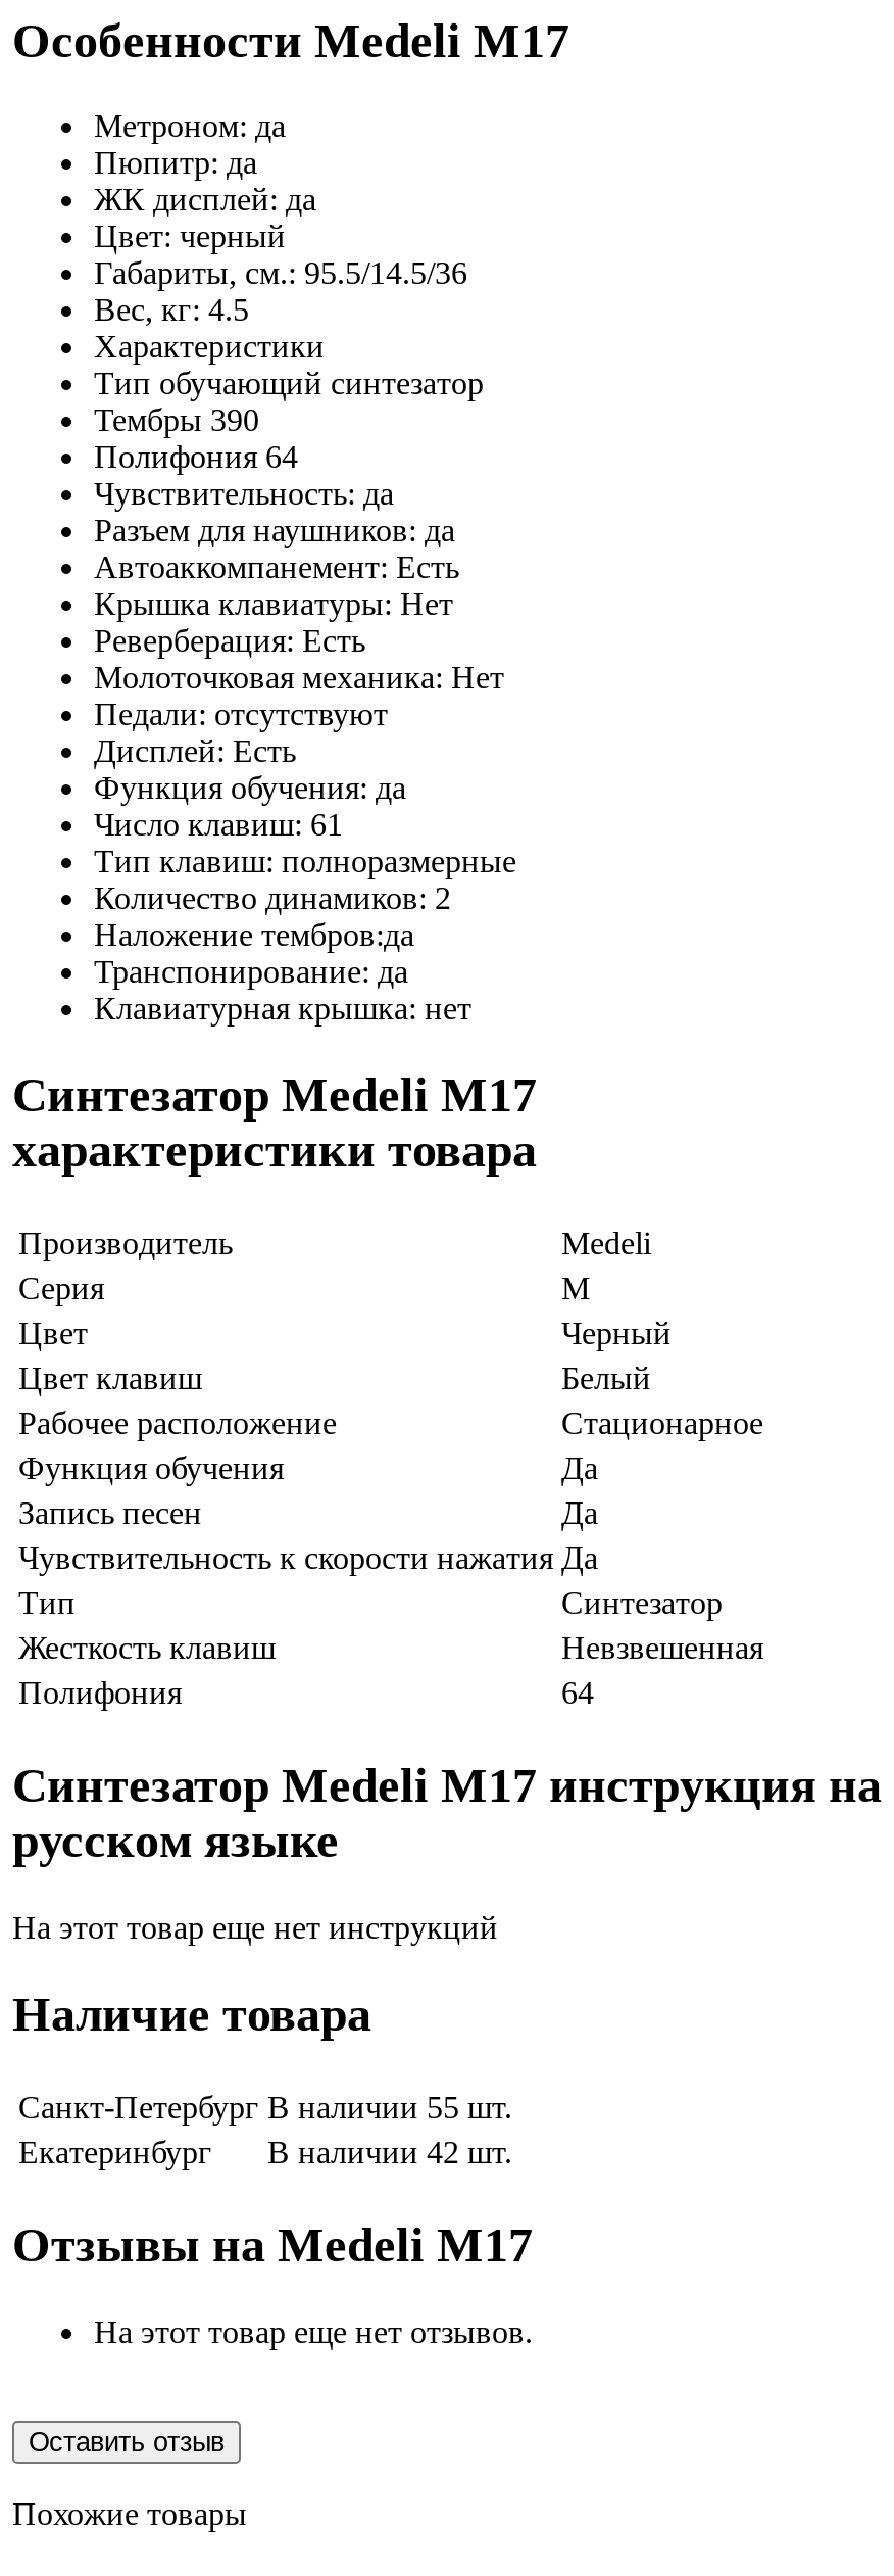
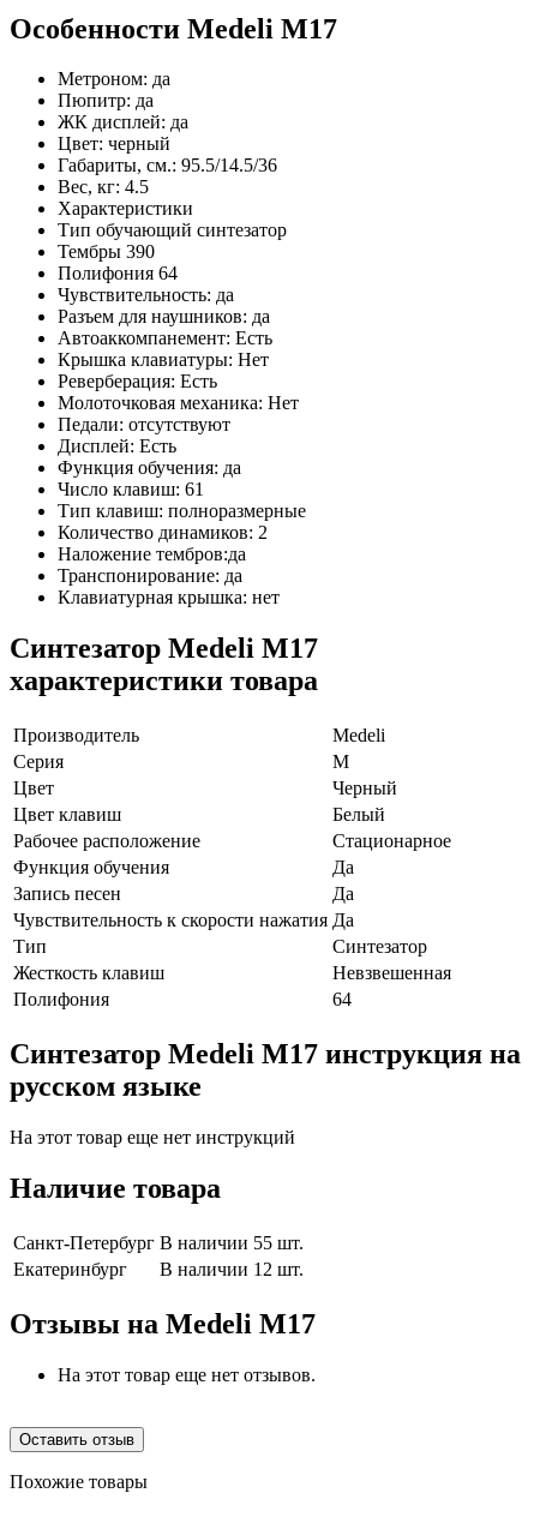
[18,2135,512,2169] Екатеринбург В наличии 42 шт. -> [13,1259,304,1279] Екатеринбург В наличии 12 шт.

